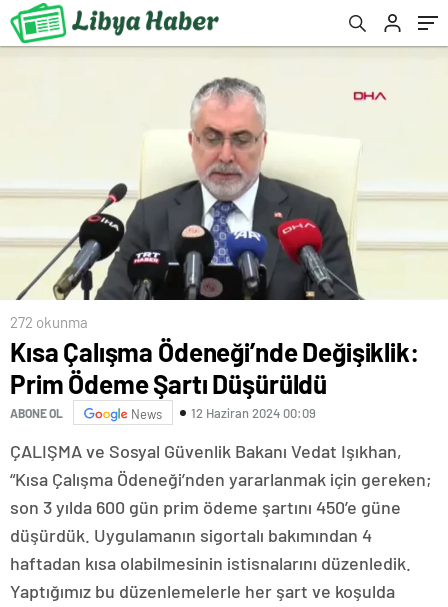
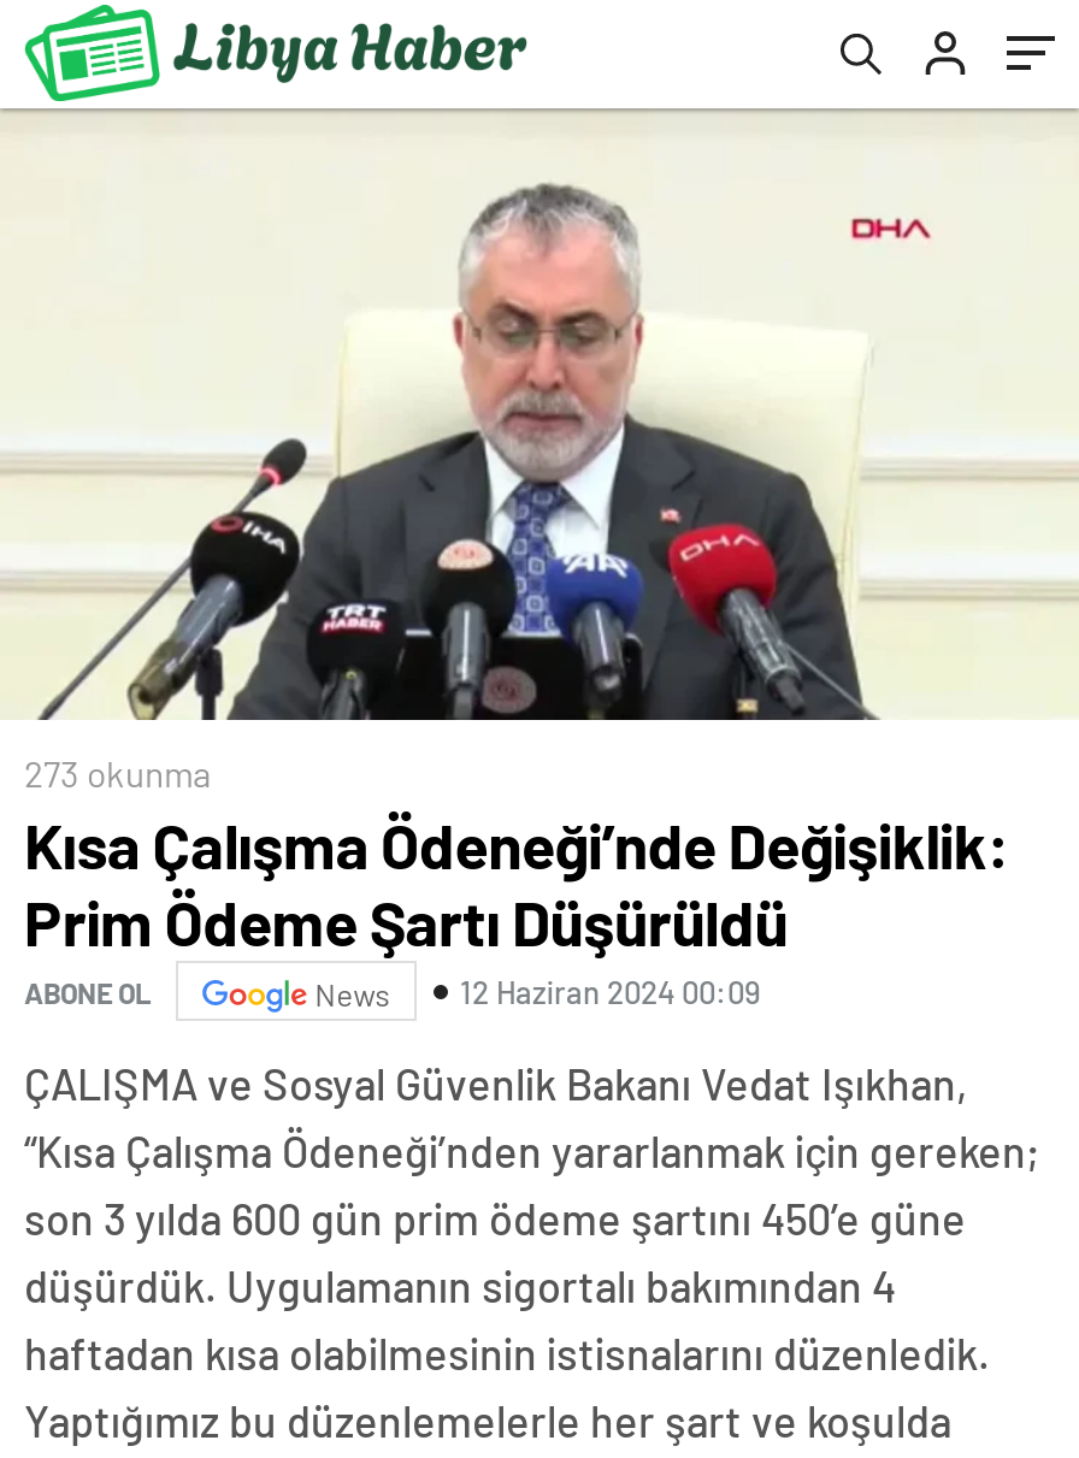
[10,313,88,331] 272 okunma -> [24,752,212,795] 273 okunma

